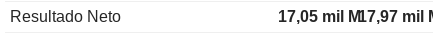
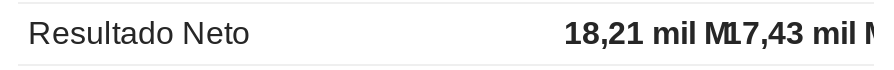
[278,8,361,25] 17,05 mil M -> [564,17,730,51] 18,21 mil M
[358,8,441,25] 17,97 mil M -> [724,17,890,51] 17,43 mil M

